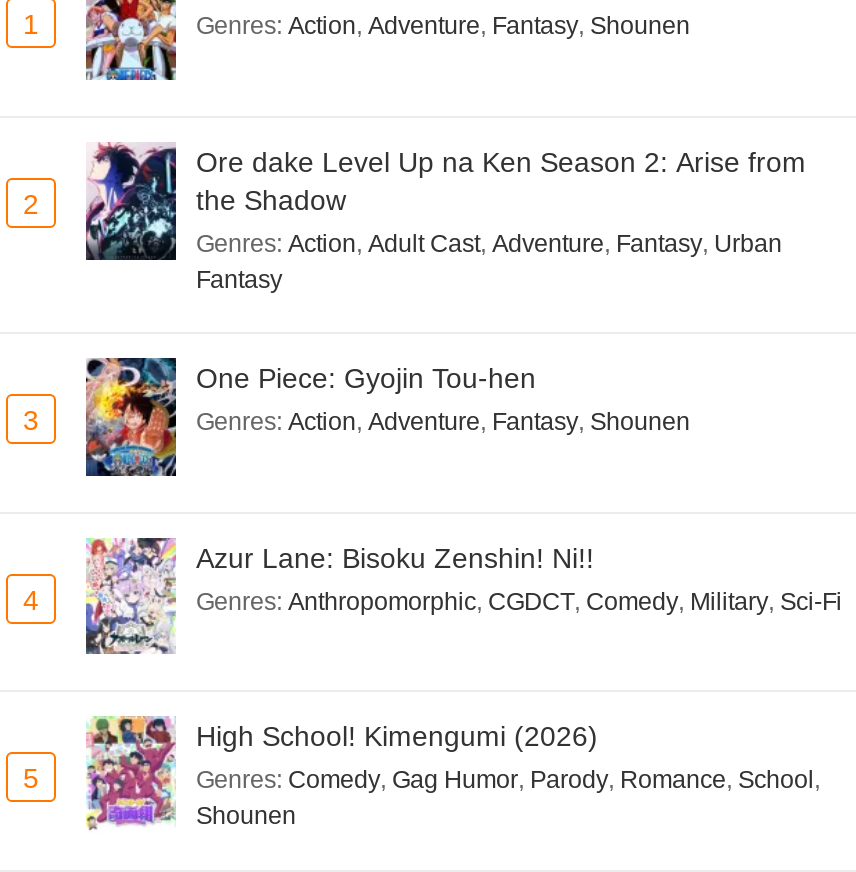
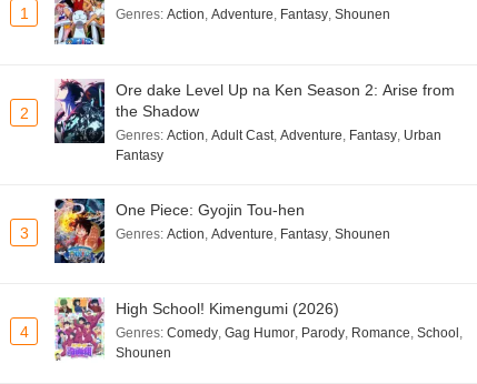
[86,536,842,656] [image] | Azur Lane: Bisoku Zenshin! Ni!! | Genres: Anthropomorphic, CGDCT, Comedy, Military, Sci-Fi -> none
[23,763,39,795] 5 -> none

